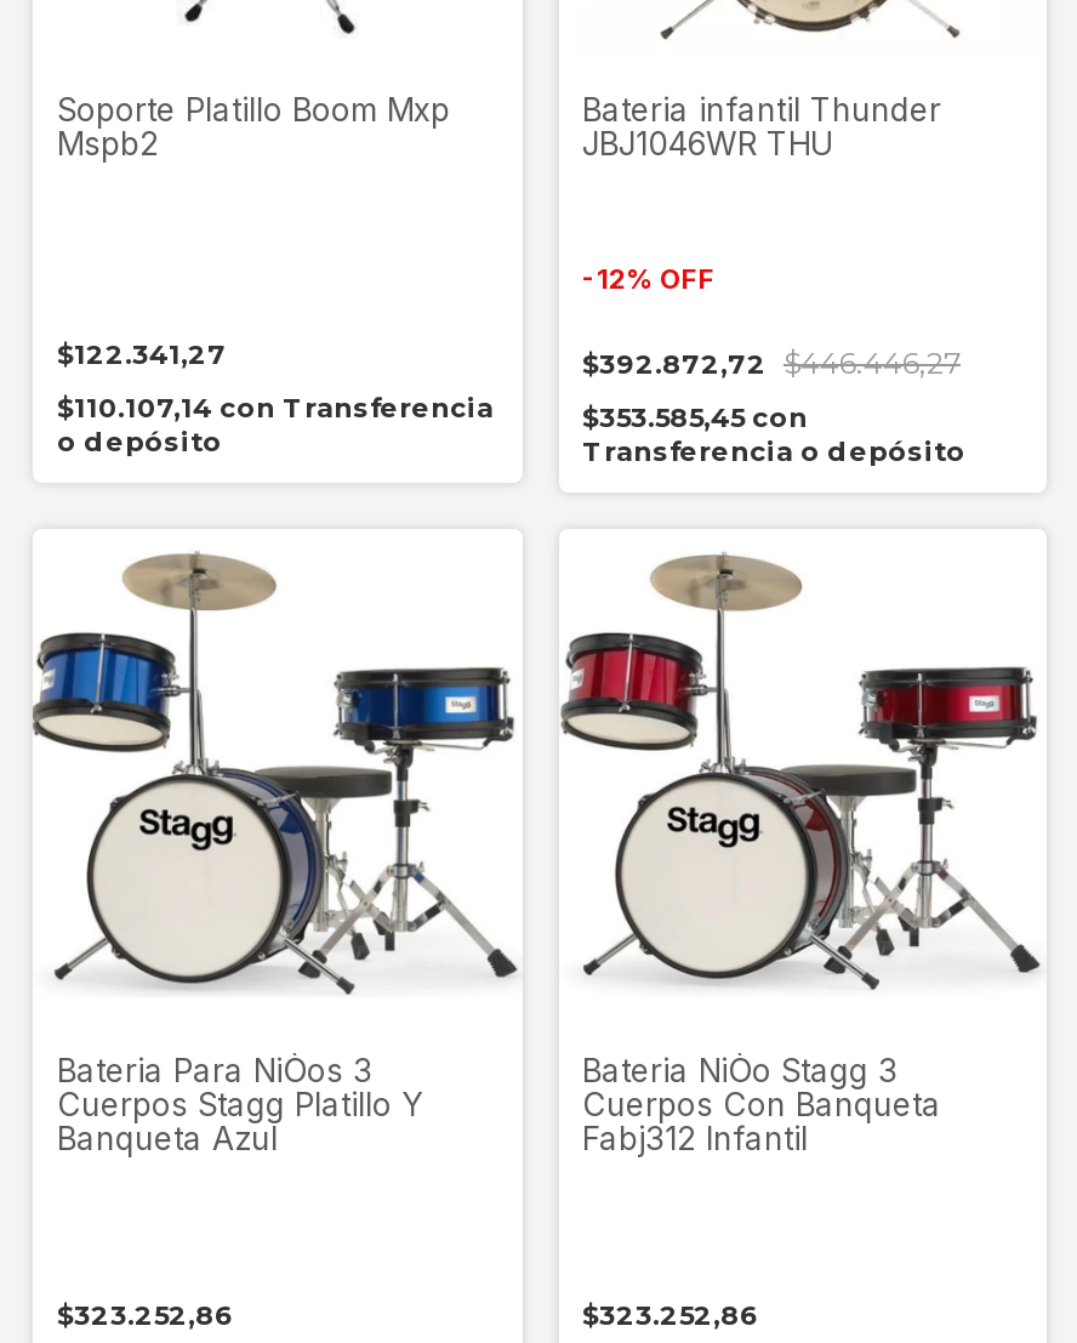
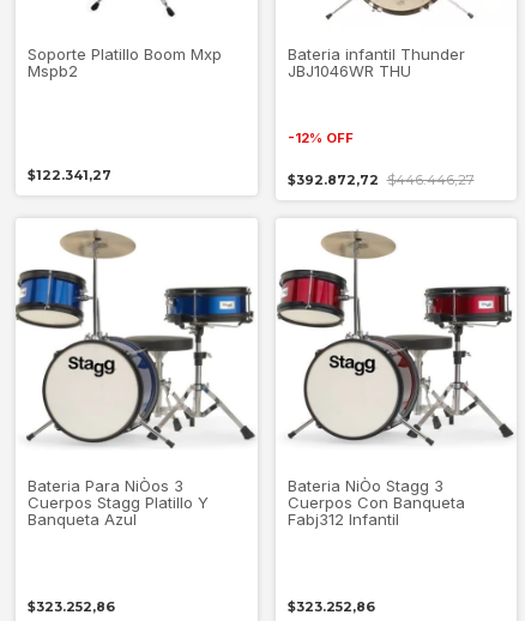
[57,391,494,459] $110.107,14 con Transferencia | o depósito -> none
[582,400,965,468] $353.585,45 con | Transferencia o depósito -> none

